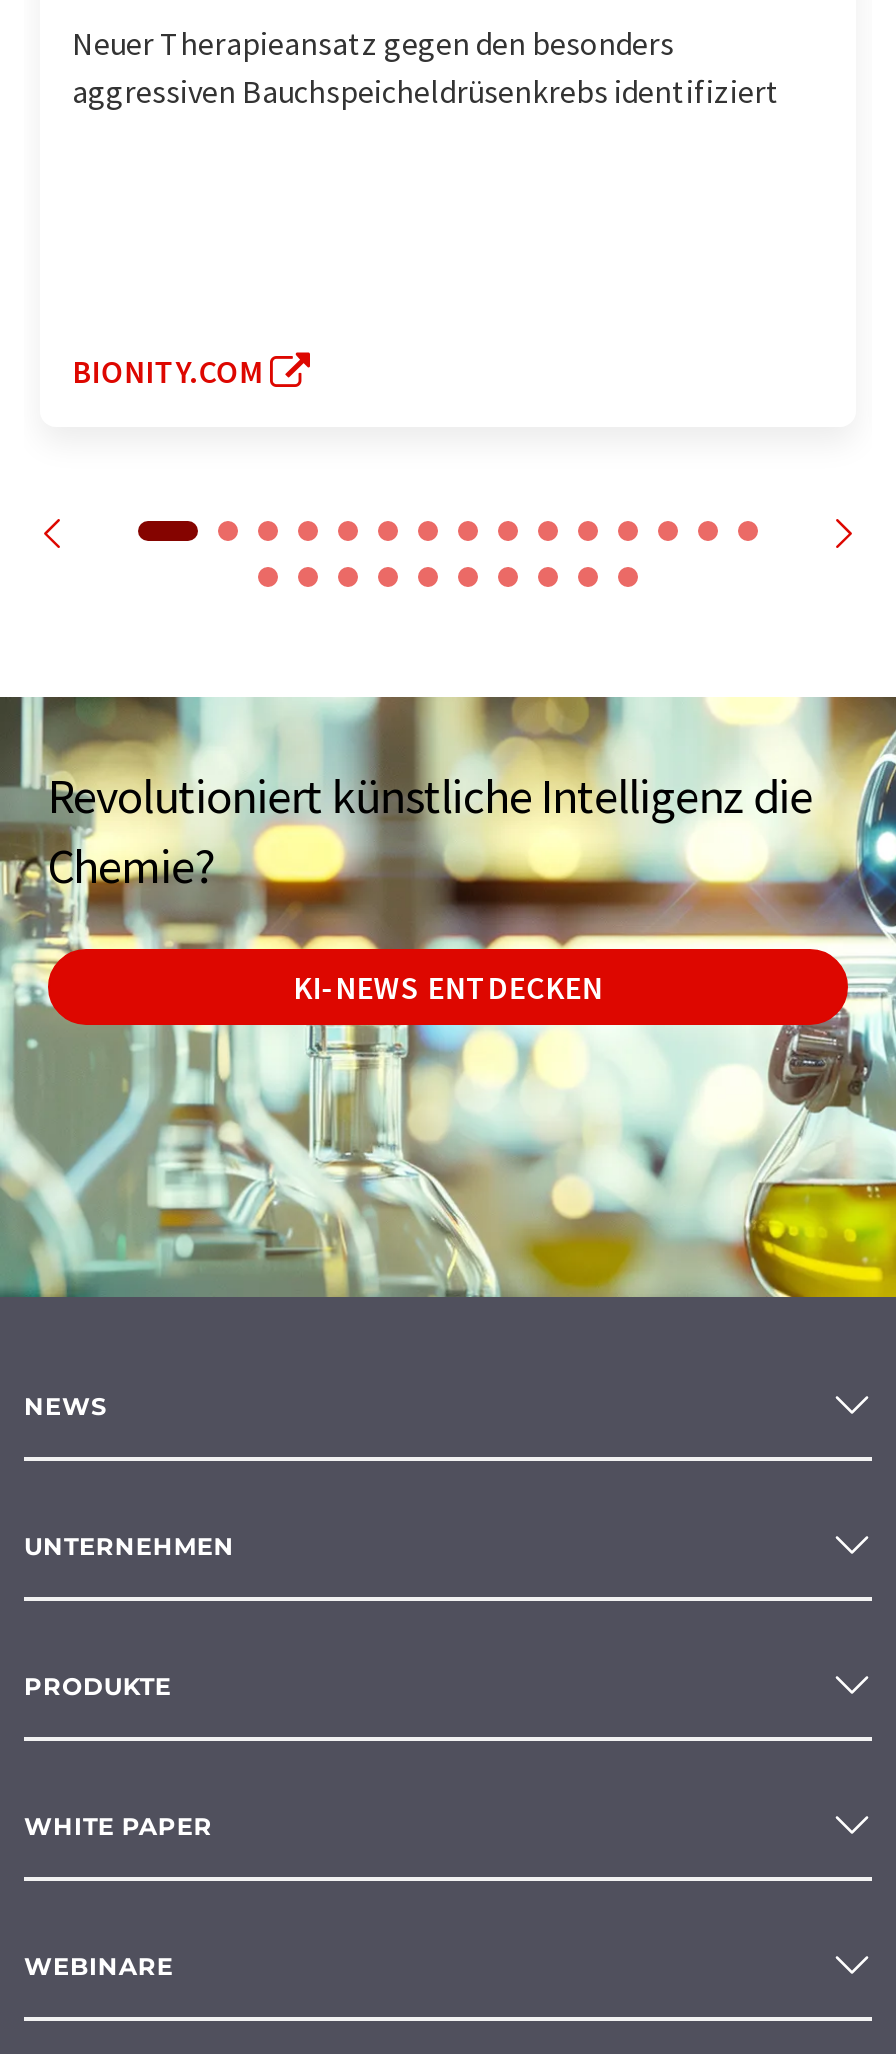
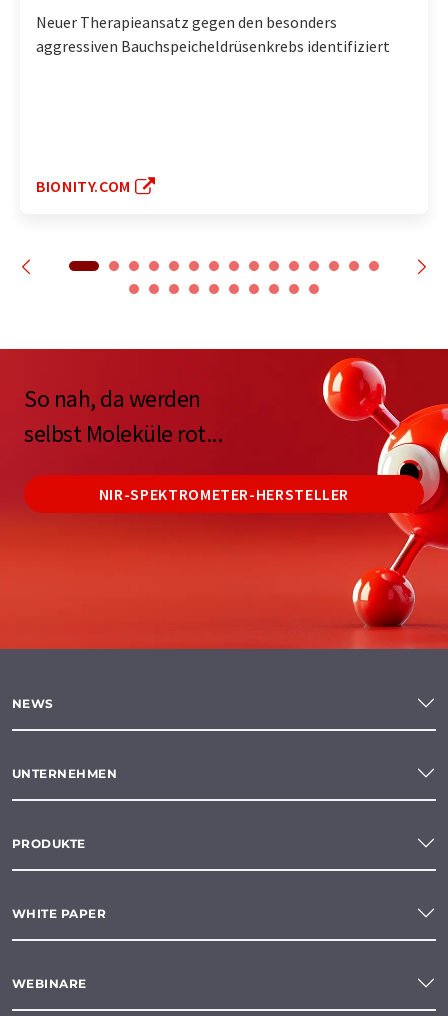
[6,695,890,1299] [image] | Revolutioniert künstliche Intelligenz die | Chemie? -> [3,348,445,650] [image] | So nah, da werden | selbst Moleküle rot...
[293,968,603,1008] KI-NEWS ENTDECKEN -> [99,484,349,504] NIR-SPEKTROMETER-HERSTELLER

